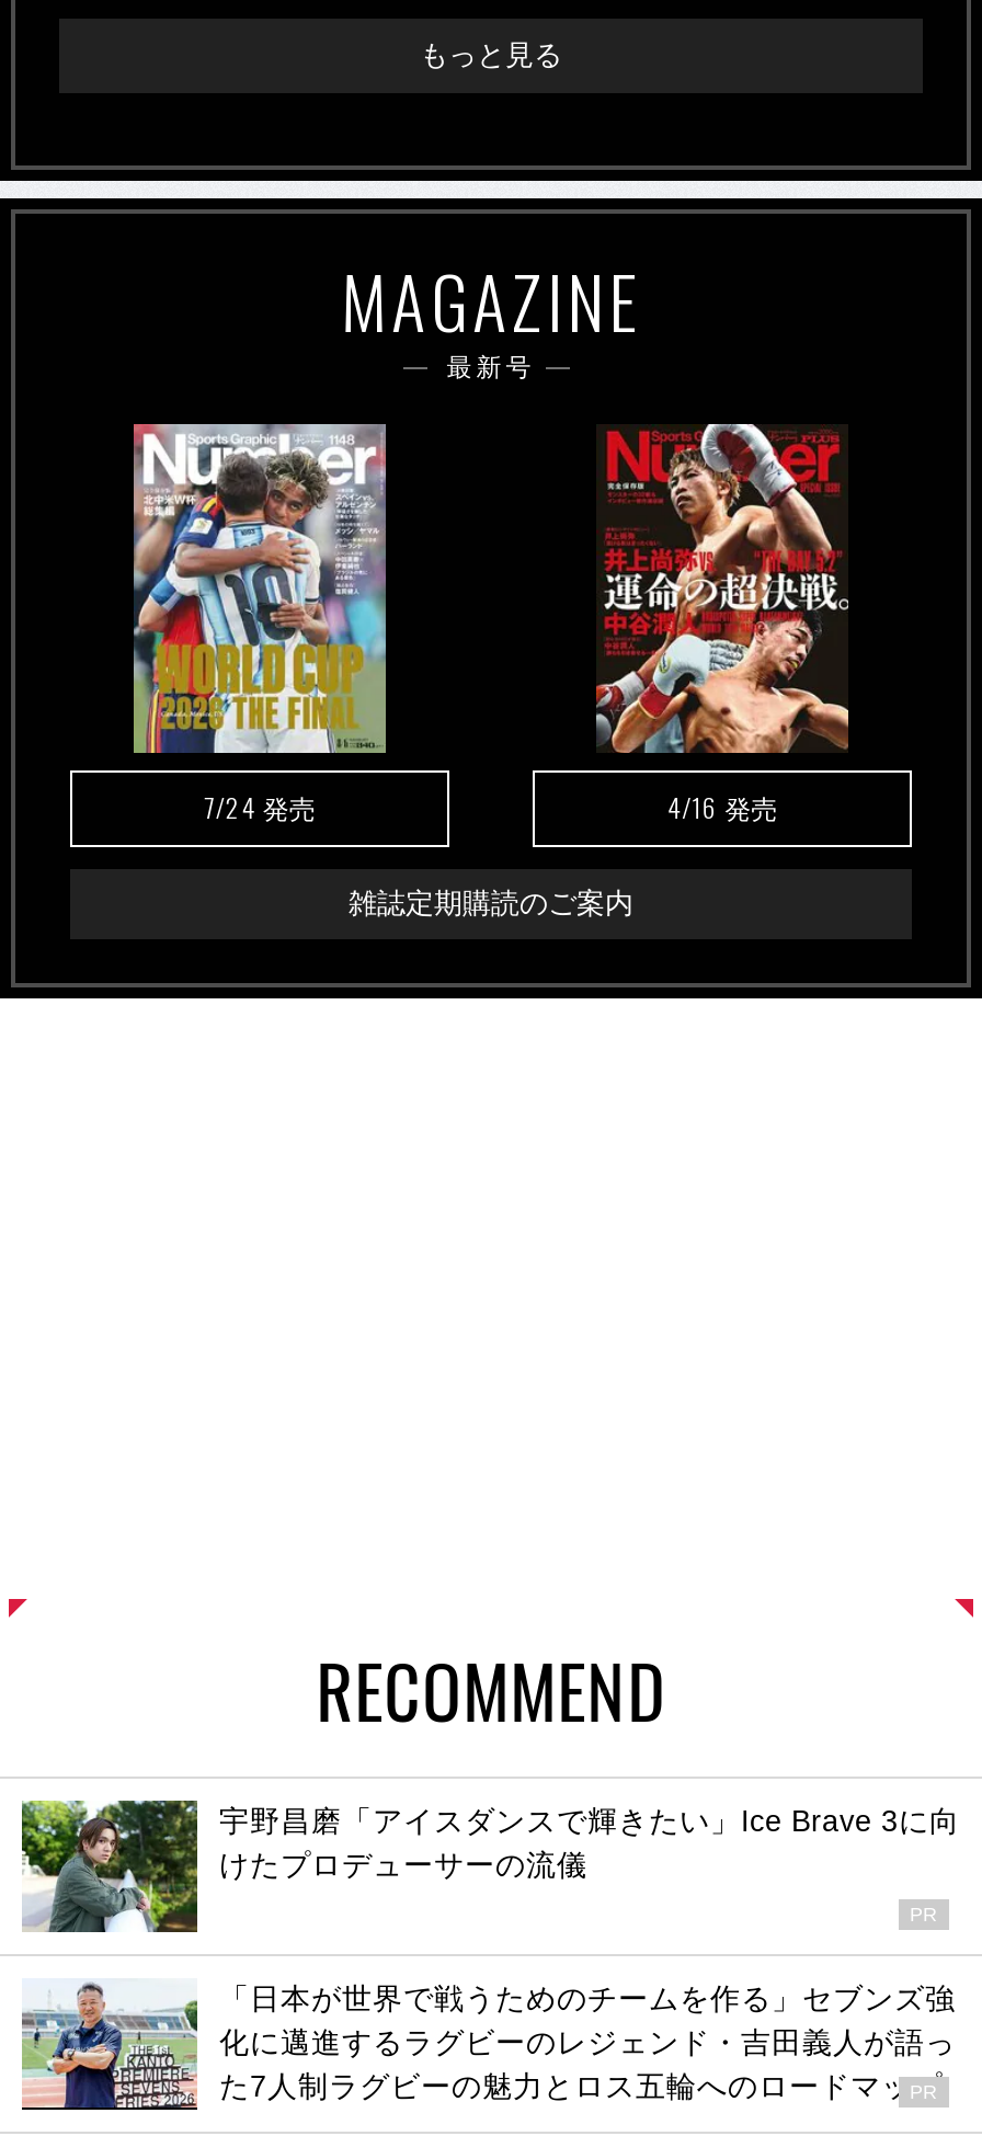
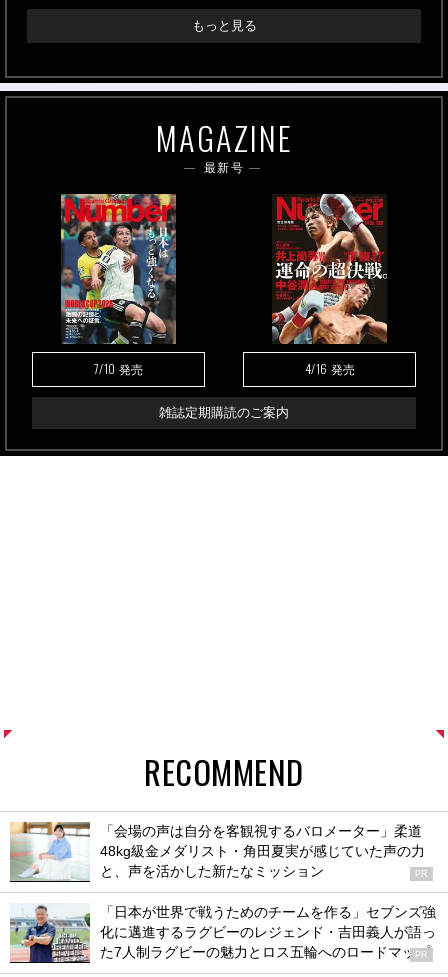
[132,422,388,824] [image] | 7/24発売 -> [61,193,176,376] [image] | 7/10発売
[20,1798,960,1932] [image] | 宇野昌磨「アイスダンスで輝きたい」Ice Brave 3に向 | けたプロデューサーの流儀 -> [10,821,425,883] [image] | 「会場の声は自分を客観視するバロメーター」柔道 | 48kg級金メダリスト・角田夏実が感じていた声の力 | と、声を活かした新たなミッション

